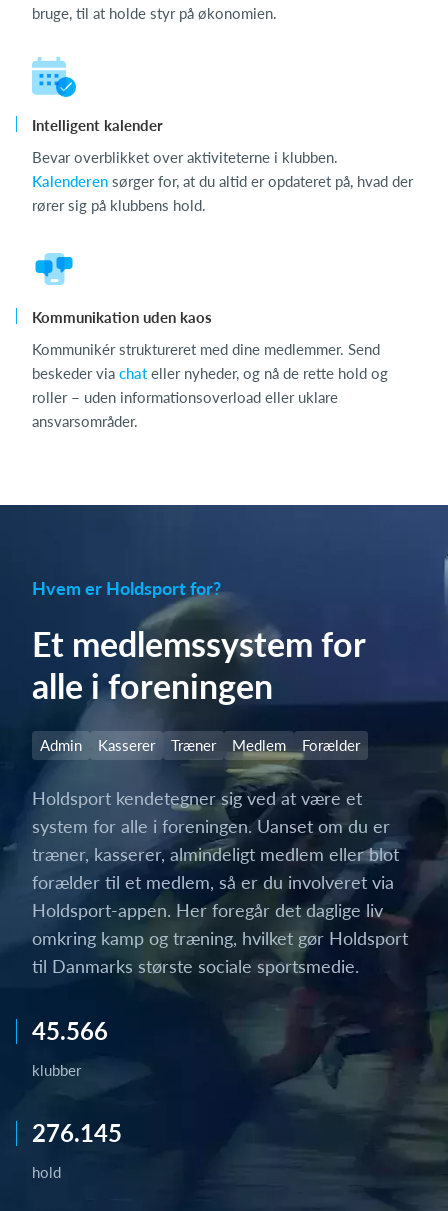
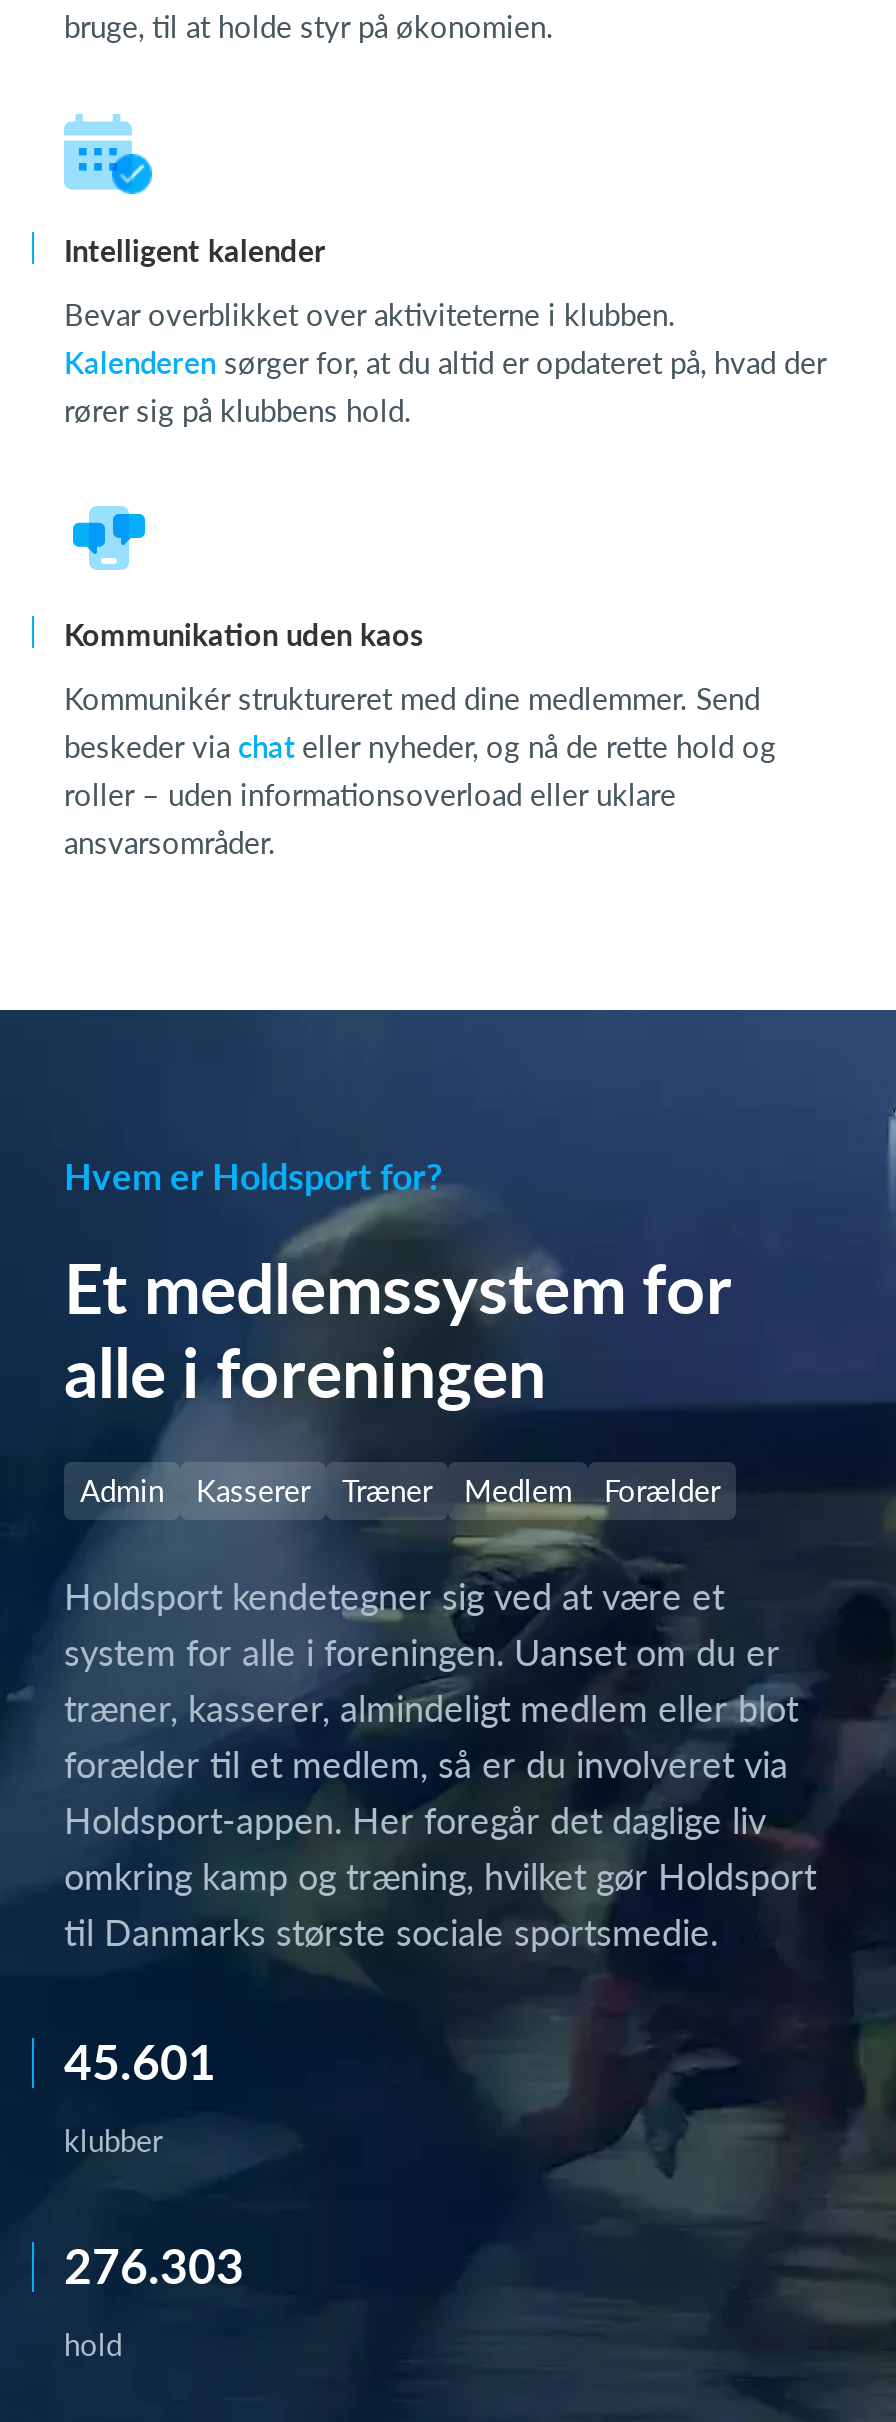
[32,1016,108,1045] 45.566 -> [64,2032,216,2090] 45.601
[32,1118,122,1147] 276.145 -> [64,2236,244,2294] 276.303

